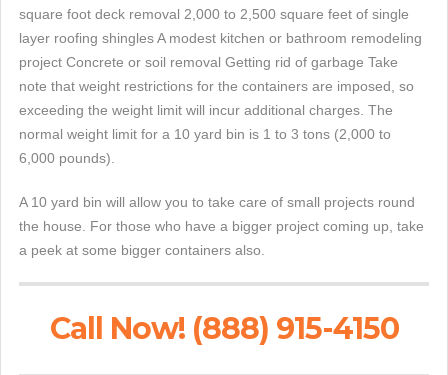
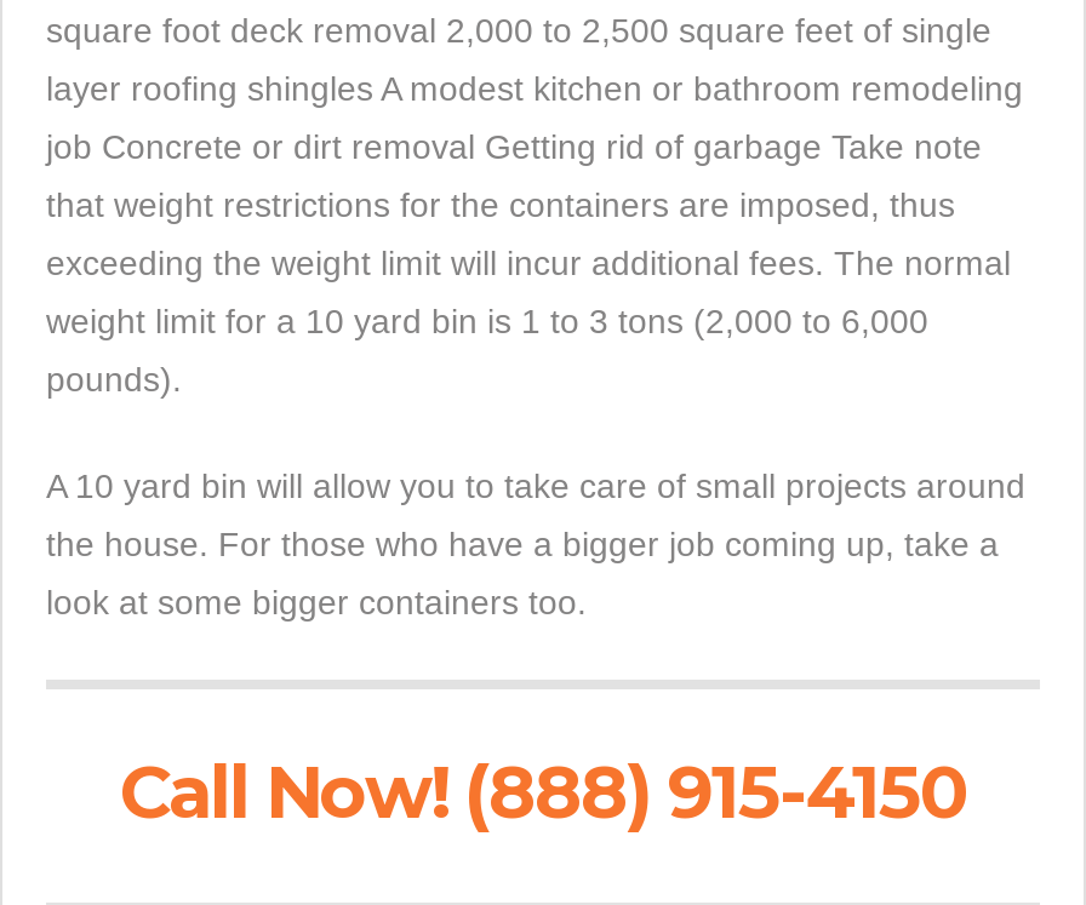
[19,54,398,70] project Concrete or soil removal Getting rid of garbage Take -> [46,127,982,166] job Concrete or dirt removal Getting rid of garbage Take note
[19,78,414,94] note that weight restrictions for the containers are imposed, so -> [46,185,955,224] that weight restrictions for the containers are imposed, thus
[19,102,393,118] exceeding the weight limit will incur additional charges. The -> [46,244,1011,282] exceeding the weight limit will incur additional fees. The normal
[19,126,391,142] normal weight limit for a 10 yard bin is 1 to 3 tons (2,000 to -> [46,302,928,340] weight limit for a 10 yard bin is 1 to 3 tons (2,000 to 6,000
[19,150,115,166] 6,000 pounds). -> [46,360,182,399] pounds).
[19,194,415,210] A 10 yard bin will allow you to take care of small projects round -> [46,466,1025,505] A 10 yard bin will allow you to take care of small projects around
[19,218,424,234] the house. For those who have a bigger project coming up, take -> [46,525,999,563] the house. For those who have a bigger job coming up, take a
[19,242,265,258] a peek at some bigger containers also. -> [46,583,587,622] look at some bigger containers too.

